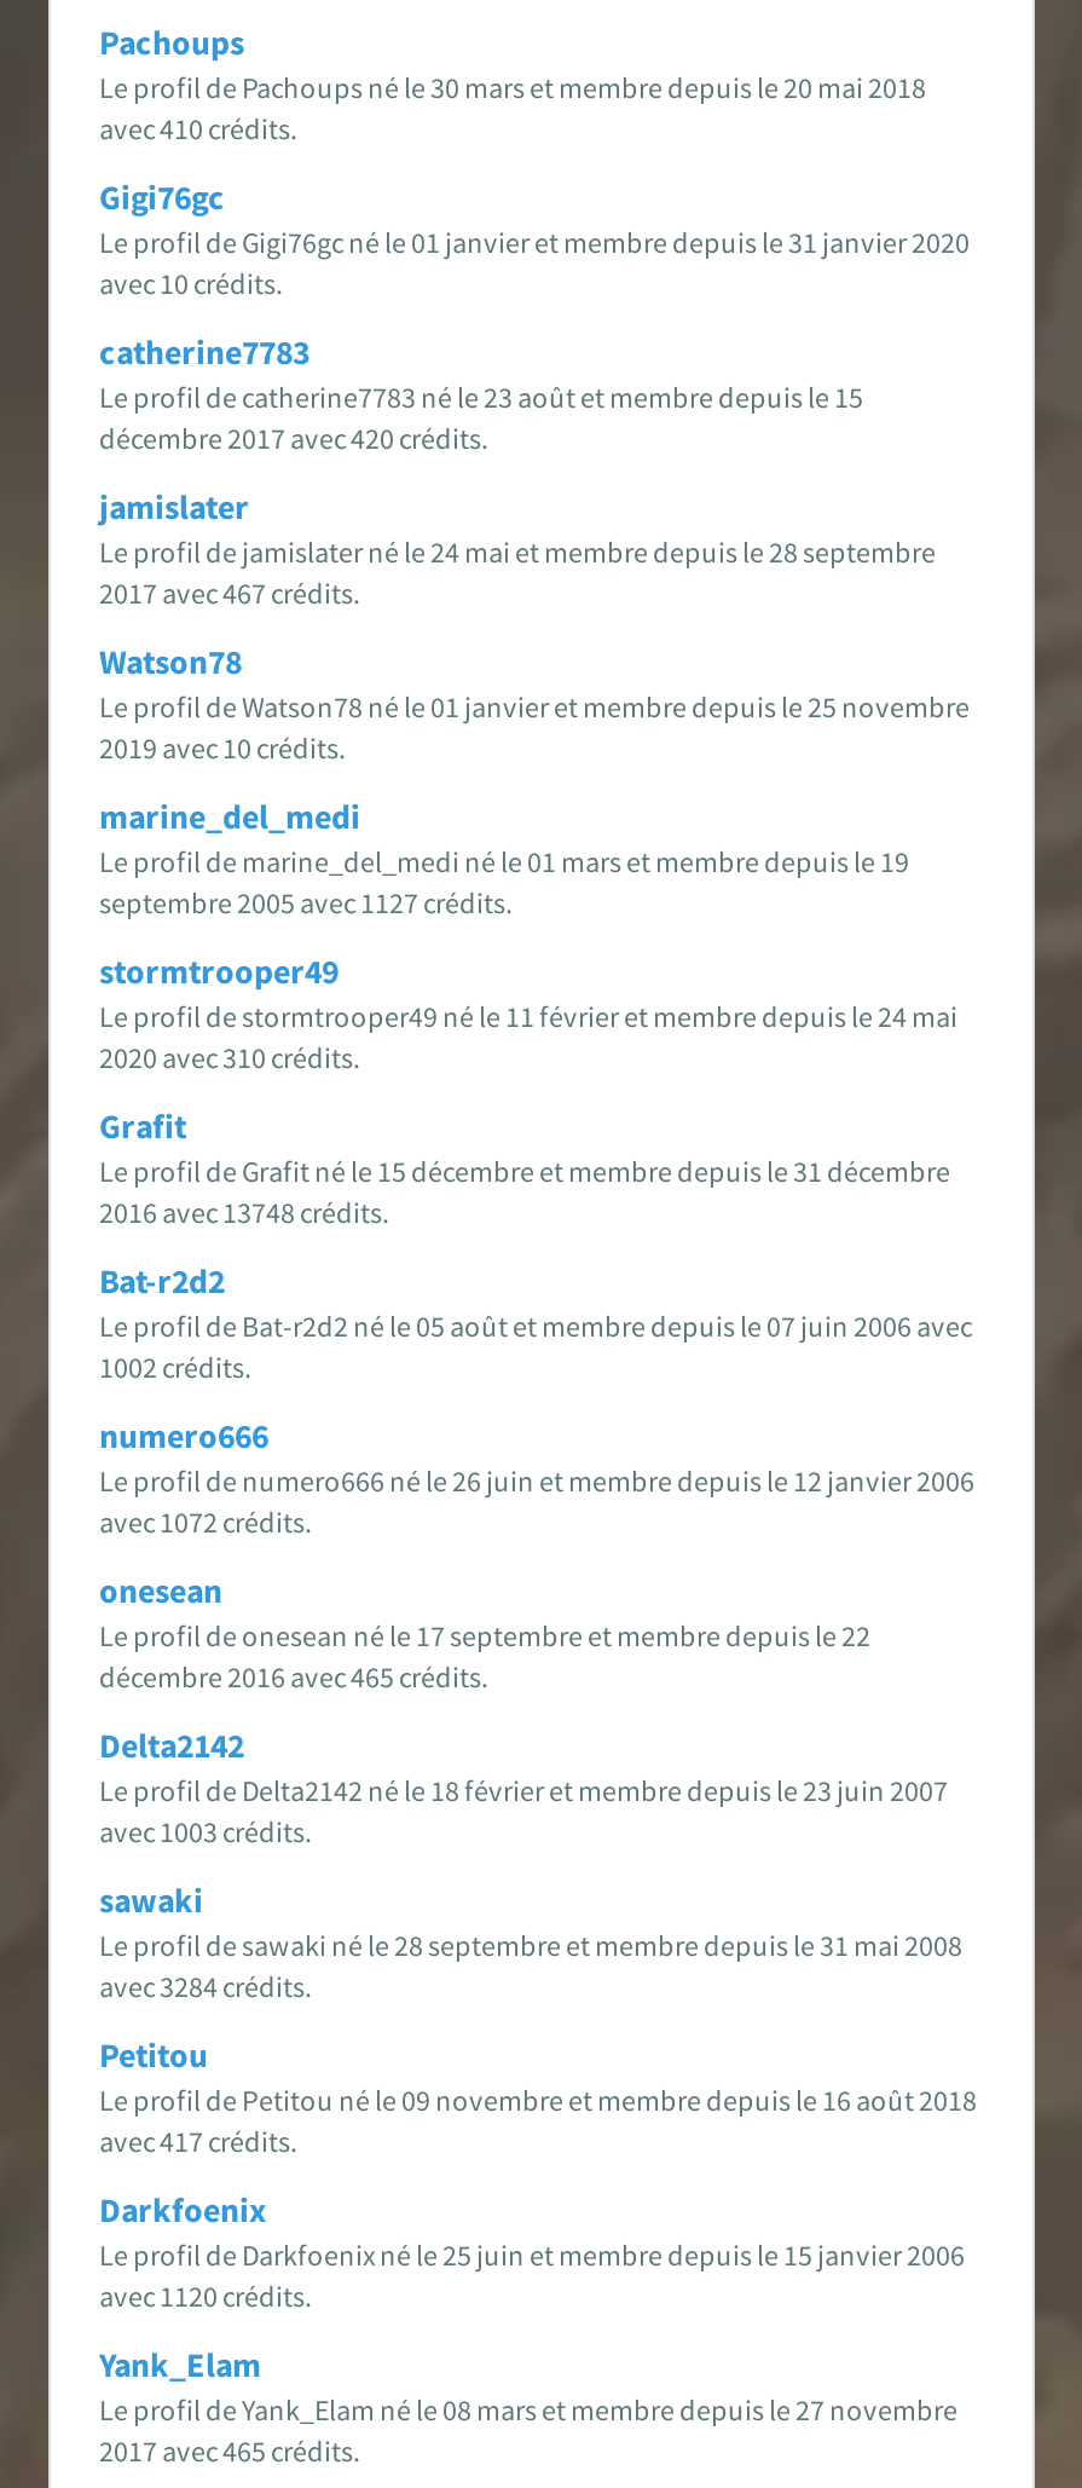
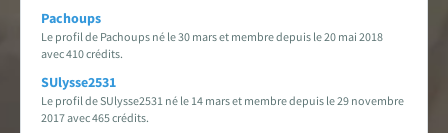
[99,175,977,2428] Gigi76gc | Le profil de Gigi76gc né le 01 janvier et membre depuis le 31 janvier 2020 | avec 10 crédits. | catherine7783 | Le profil de catherine7783 né le 23 août et membre depuis le 15 | décembre 2017 avec 420 crédits. | jamislater | Le profil de jamislater né le 24 mai et membre depuis le 28 septembre | 2017 avec 467 crédits. | Watson78 | Le profil de Watson78 né le 01 janvier et membre depuis le 25 novembre | 2019 avec 10 crédits. | marine_del_medi | Le profil de marine_del_medi né le 01 mars et membre depuis le 19 | septembre 2005 avec 1127 crédits. | stormtrooper49 | Le profil de stormtrooper49 né le 11 février et membre depuis le 24 mai | 2020 avec 310 crédits. | Grafit | Le profil de Grafit né le 15 décembre et membre depuis le 31 décembre | 2016 avec 13748 crédits. | Bat-r2d2 | Le profil de Bat-r2d2 né le 05 août et membre depuis le 07 juin 2006 avec | 1002 crédits. | numero666 | Le profil de numero666 né le 26 juin et membre depuis le 12 janvier 2006 | avec 1072 crédits. | onesean | Le profil de onesean né le 17 septembre et membre depuis le 22 | décembre 2016 avec 465 crédits. | Delta2142 | Le profil de Delta2142 né le 18 février et membre depuis le 23 juin 2007 | avec 1003 crédits. | sawaki | Le profil de sawaki né le 28 septembre et membre depuis le 31 mai 2008 | avec 3284 crédits. | Petitou | Le profil de Petitou né le 09 novembre et membre depuis le 16 août 2018 | avec 417 crédits. | Darkfoenix | Le profil de Darkfoenix né le 25 juin et membre depuis le 15 janvier 2006 | avec 1120 crédits. | Yank_Elam | Le profil de Yank_Elam né le 08 mars et membre depuis le 27 novembre -> [41,73,404,108] SUlysse2531 | Le profil de SUlysse2531 né le 14 mars et membre depuis le 29 novembre

